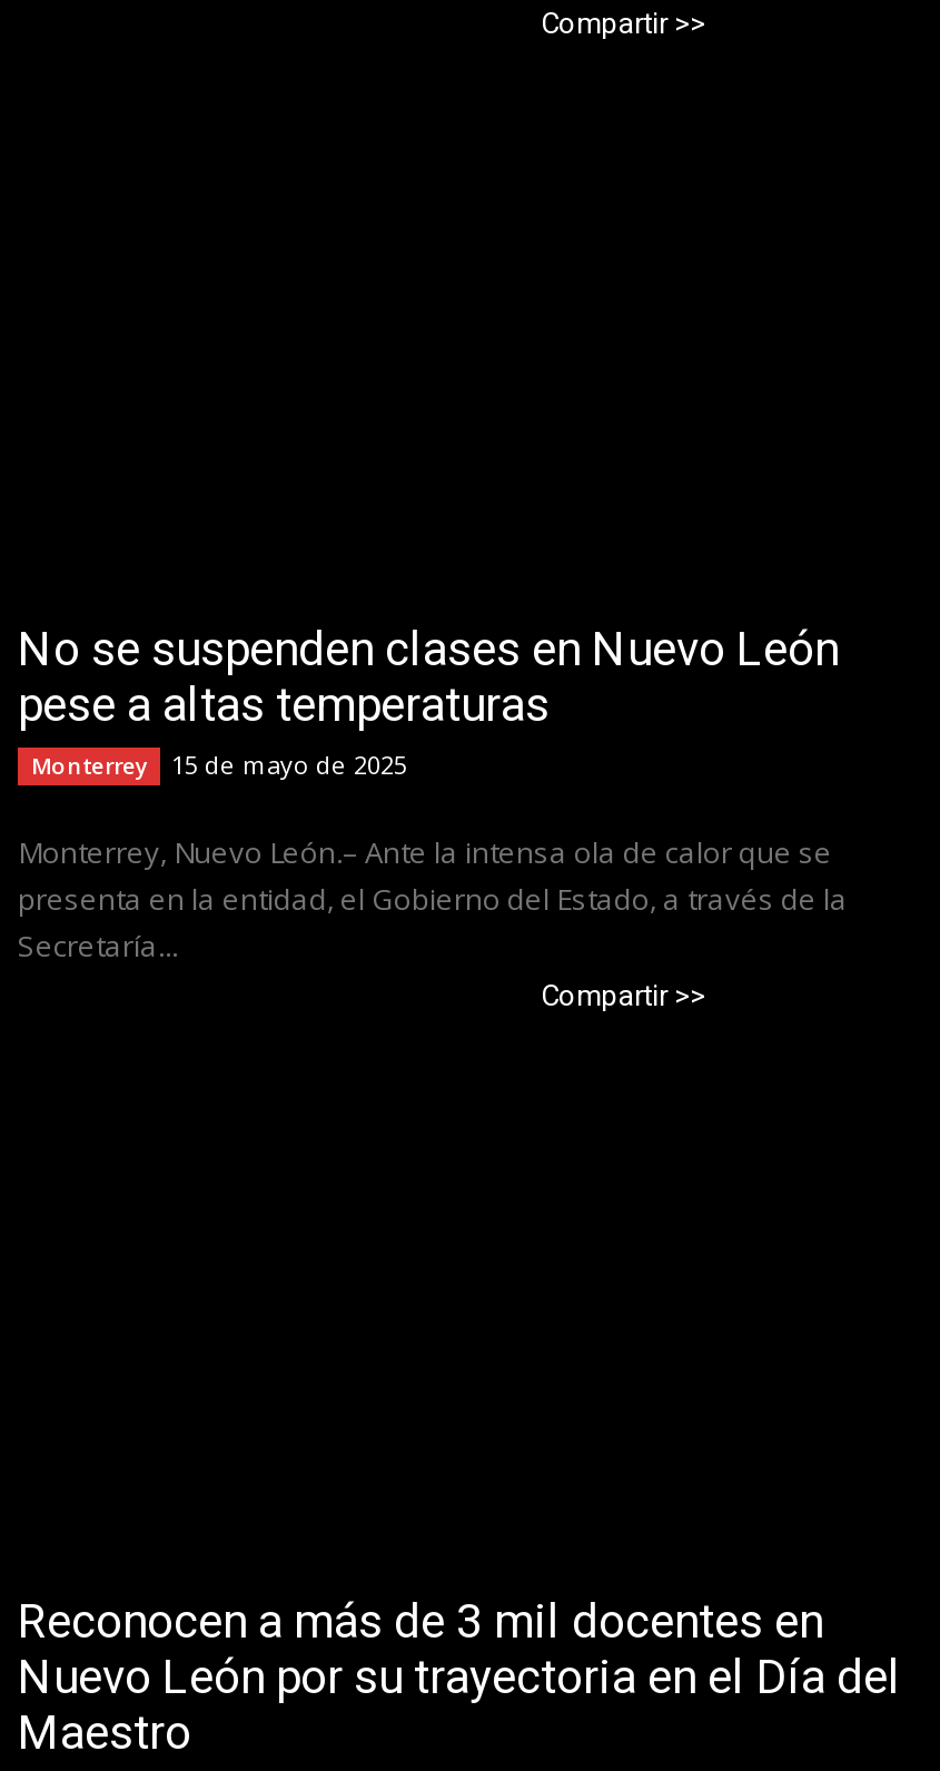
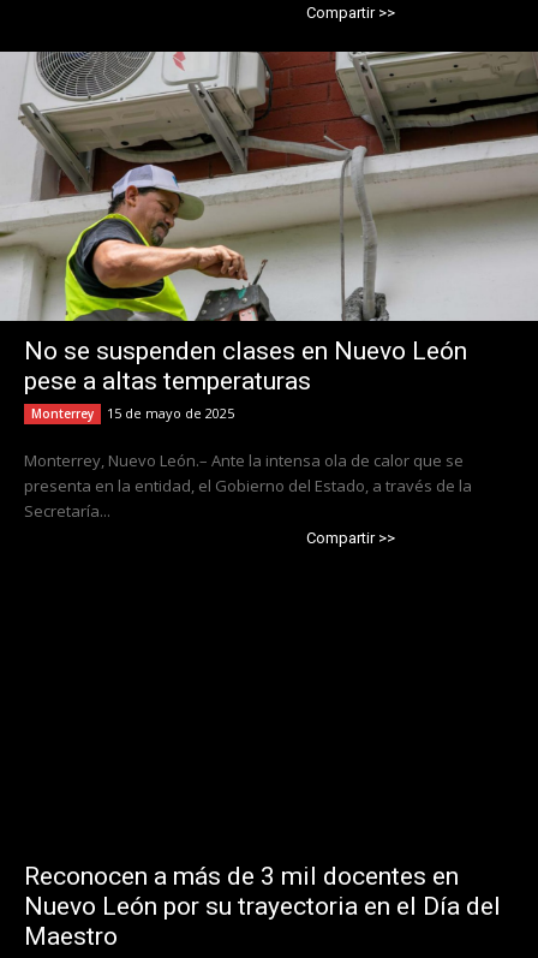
none -> [4,50,534,322] [image]

